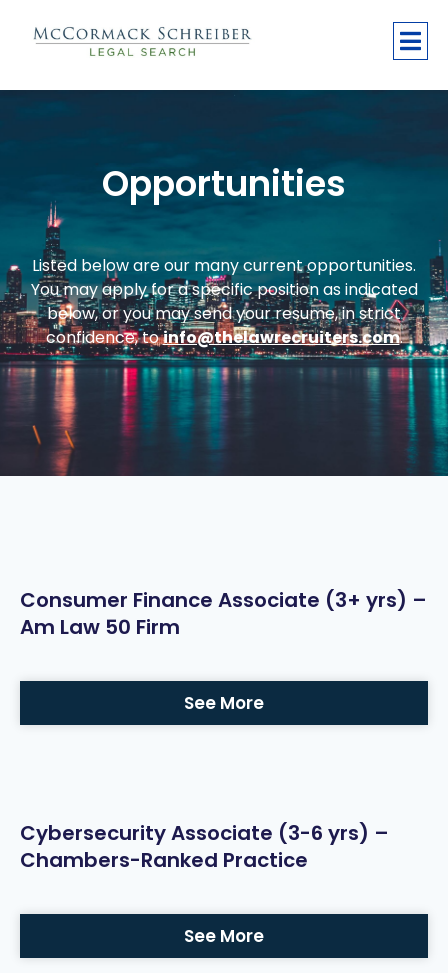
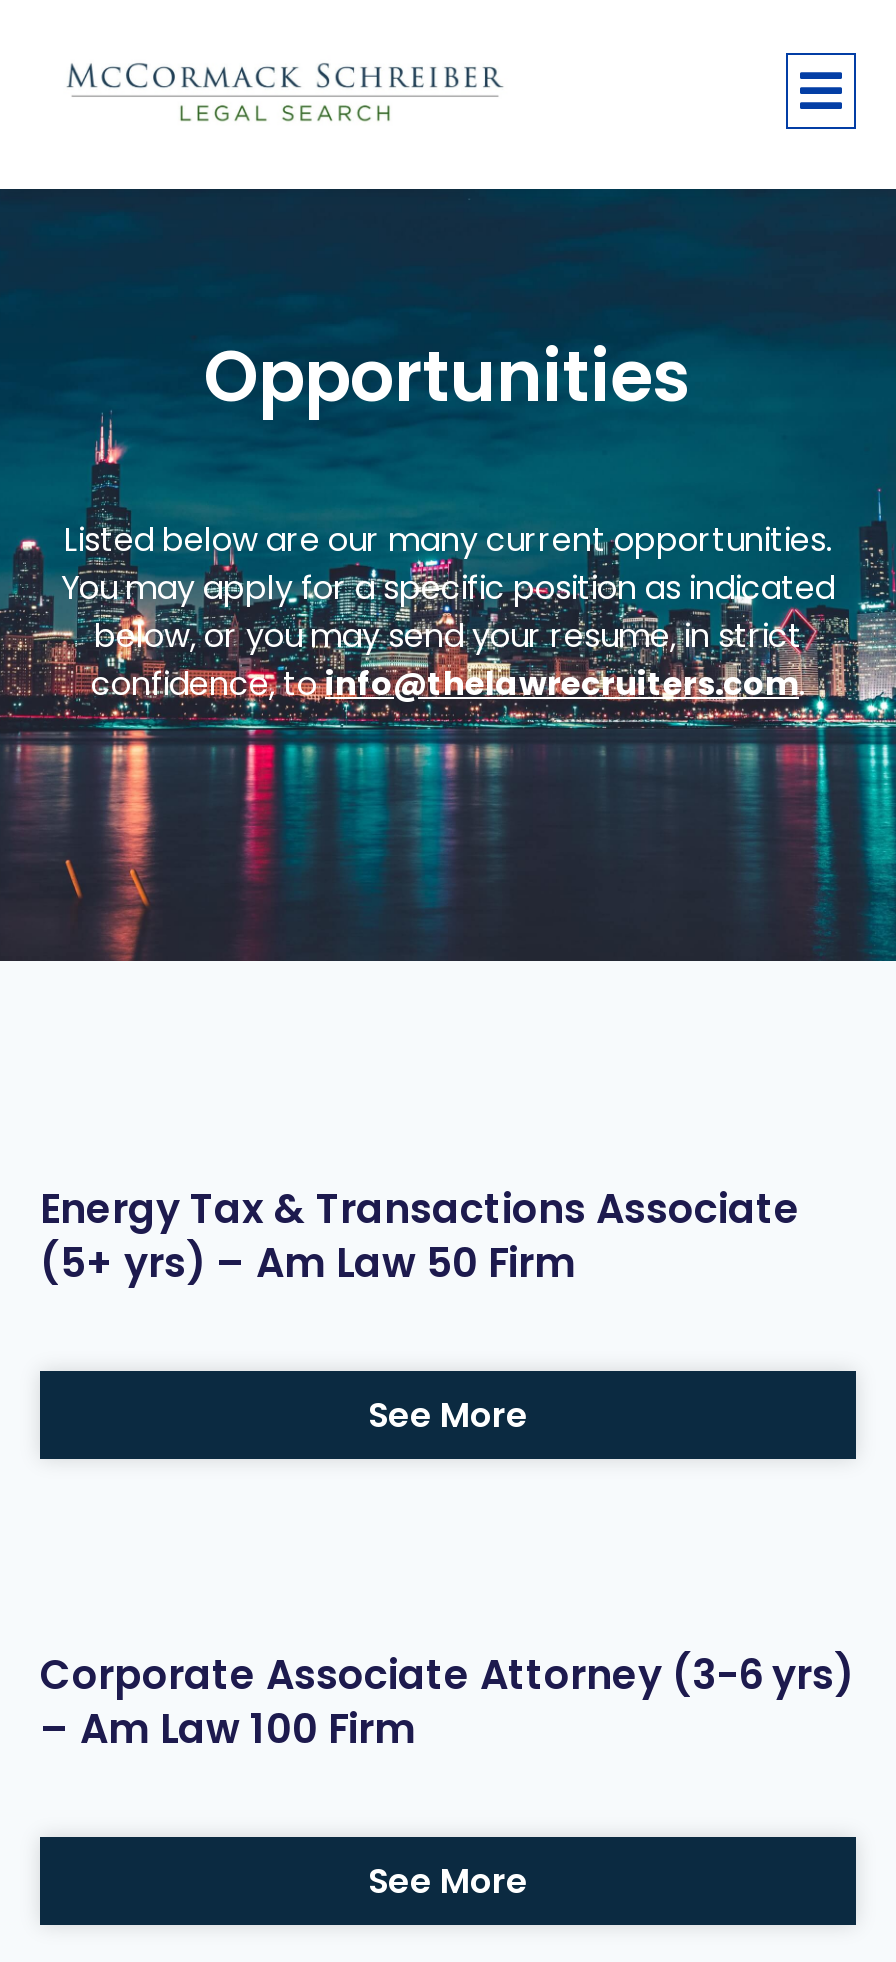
[20,586,427,641] Consumer Finance Associate (3+ yrs) – | Am Law 50 Firm -> [40,1181,800,1291] Energy Tax & Transactions Associate | (5+ yrs) – Am Law 50 Firm
[20,819,389,874] Cybersecurity Associate (3-6 yrs) – | Chambers-Ranked Practice -> [40,1647,854,1757] Corporate Associate Attorney (3-6 yrs) | – Am Law 100 Firm

